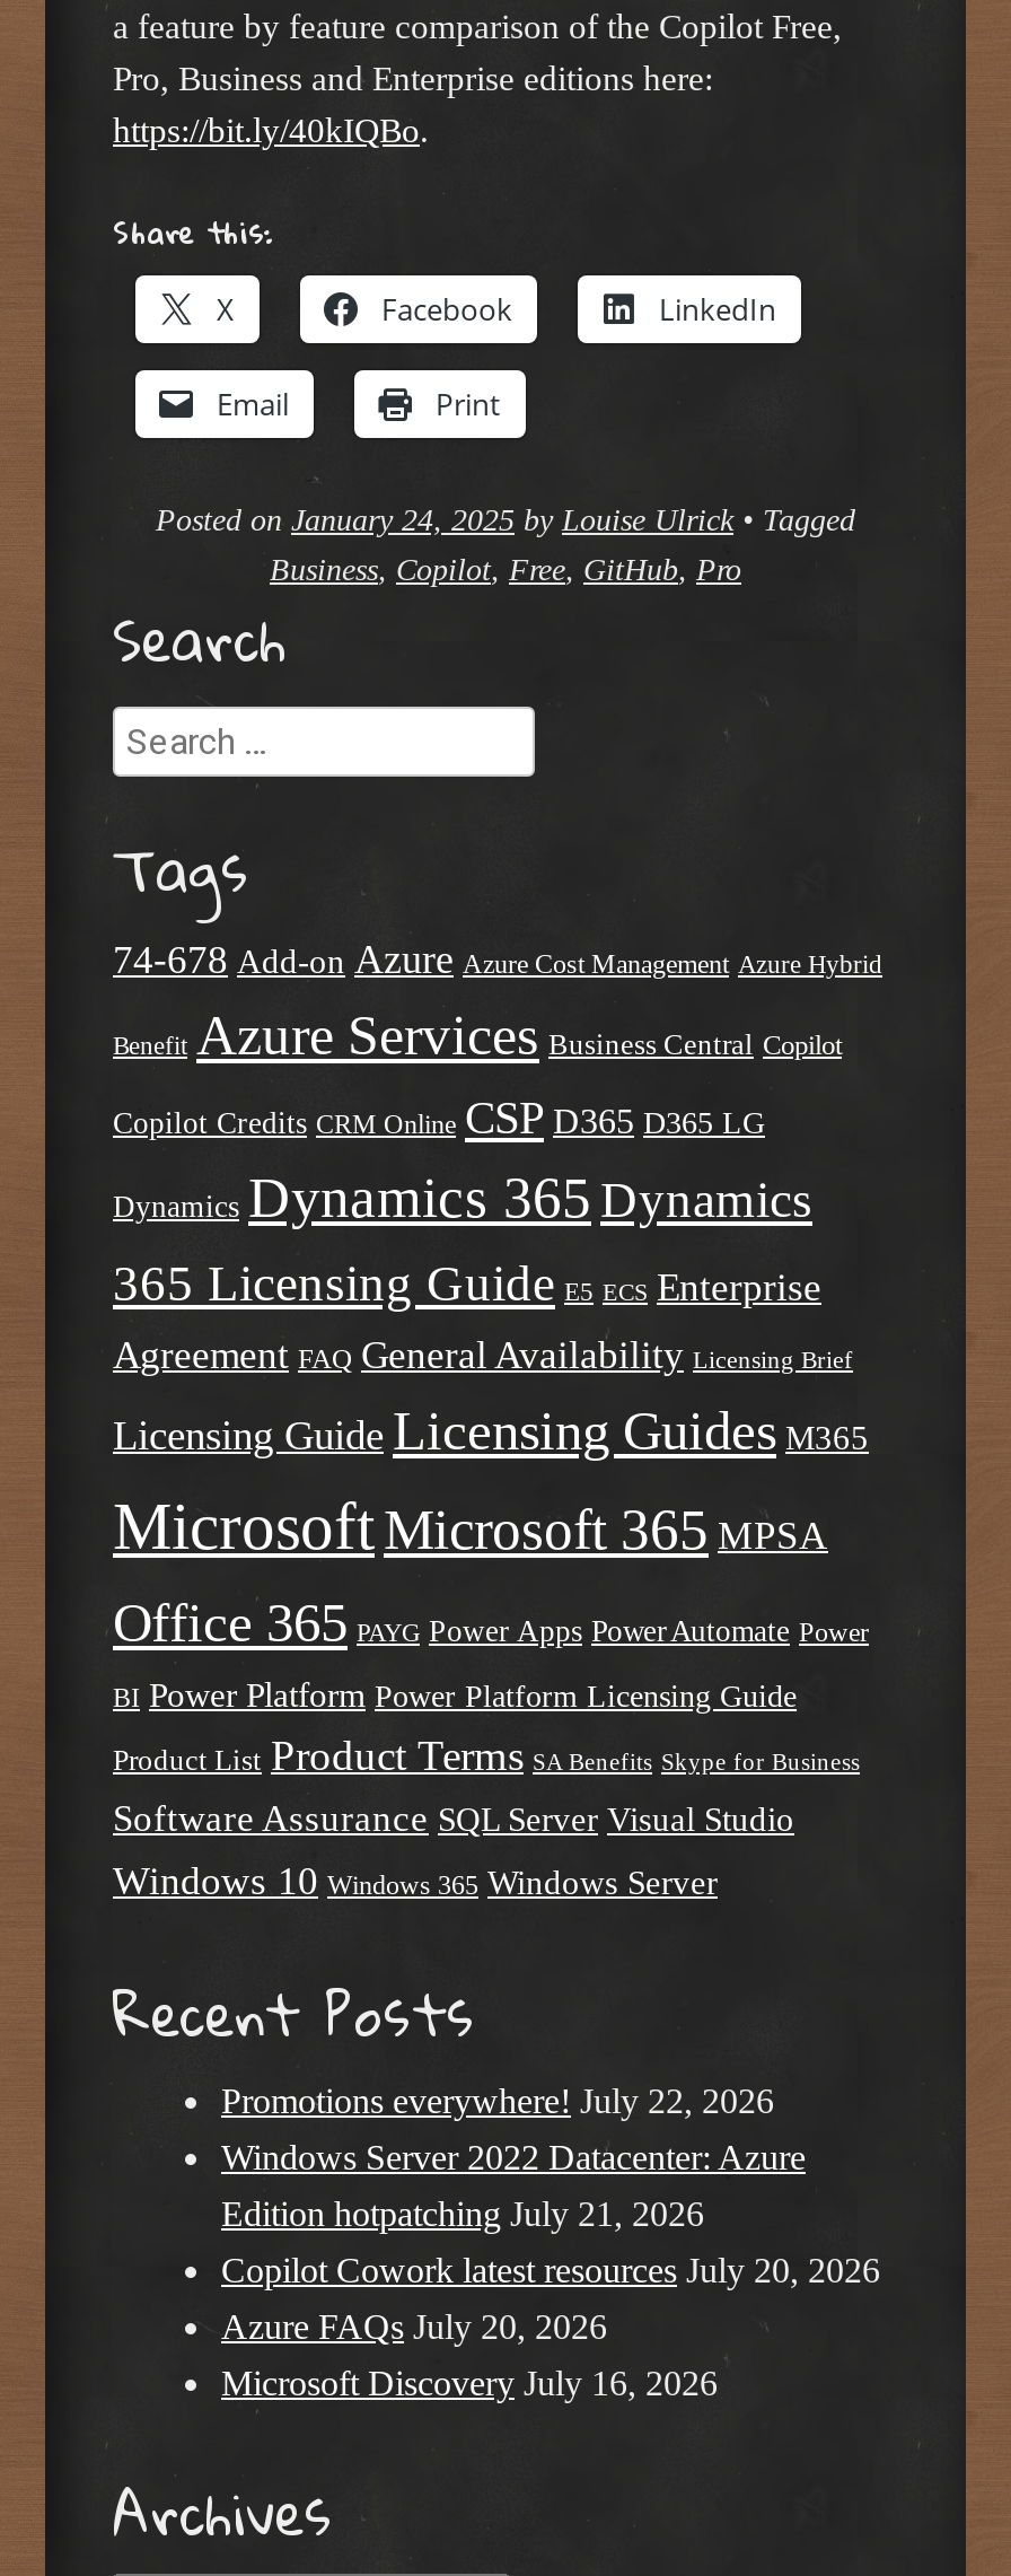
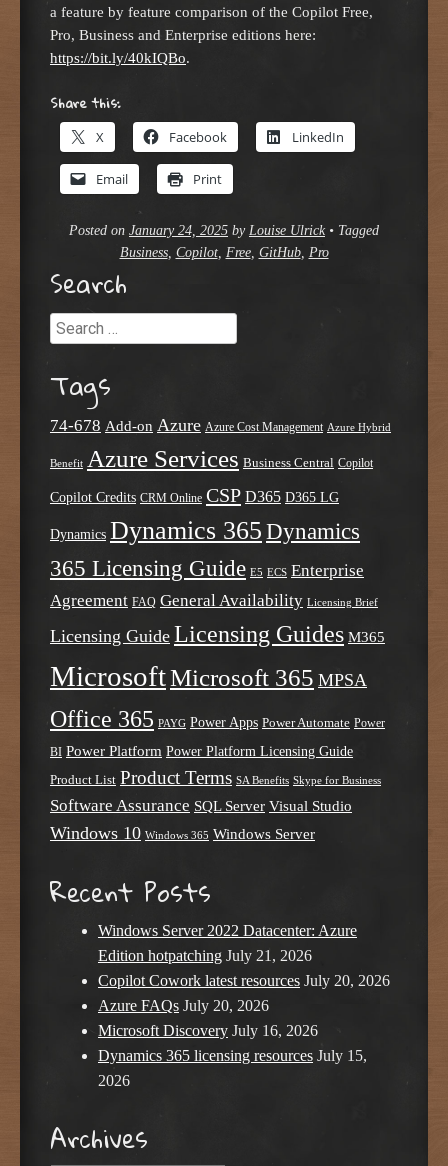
[221,2082,774,2120] Promotions everywhere! July 22, 2026 -> none
moved [221,2138,880,2403] -> [98,922,390,1039]: Windows Server 2022 Datacenter: Azure | Edition hotpatching July 21, 2026 | Copilot Cowork latest resources July 20, 2026 | Azure FAQs July 20, 2026 | Microsoft Discovery July 16, 2026
none -> [98,1047,367,1089] Dynamics 365 licensing resources July 15, | 2026

